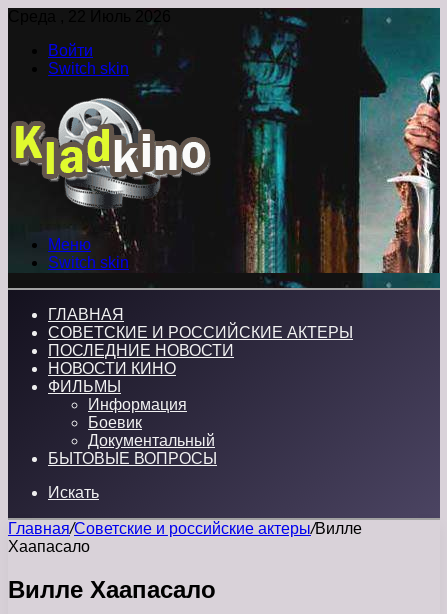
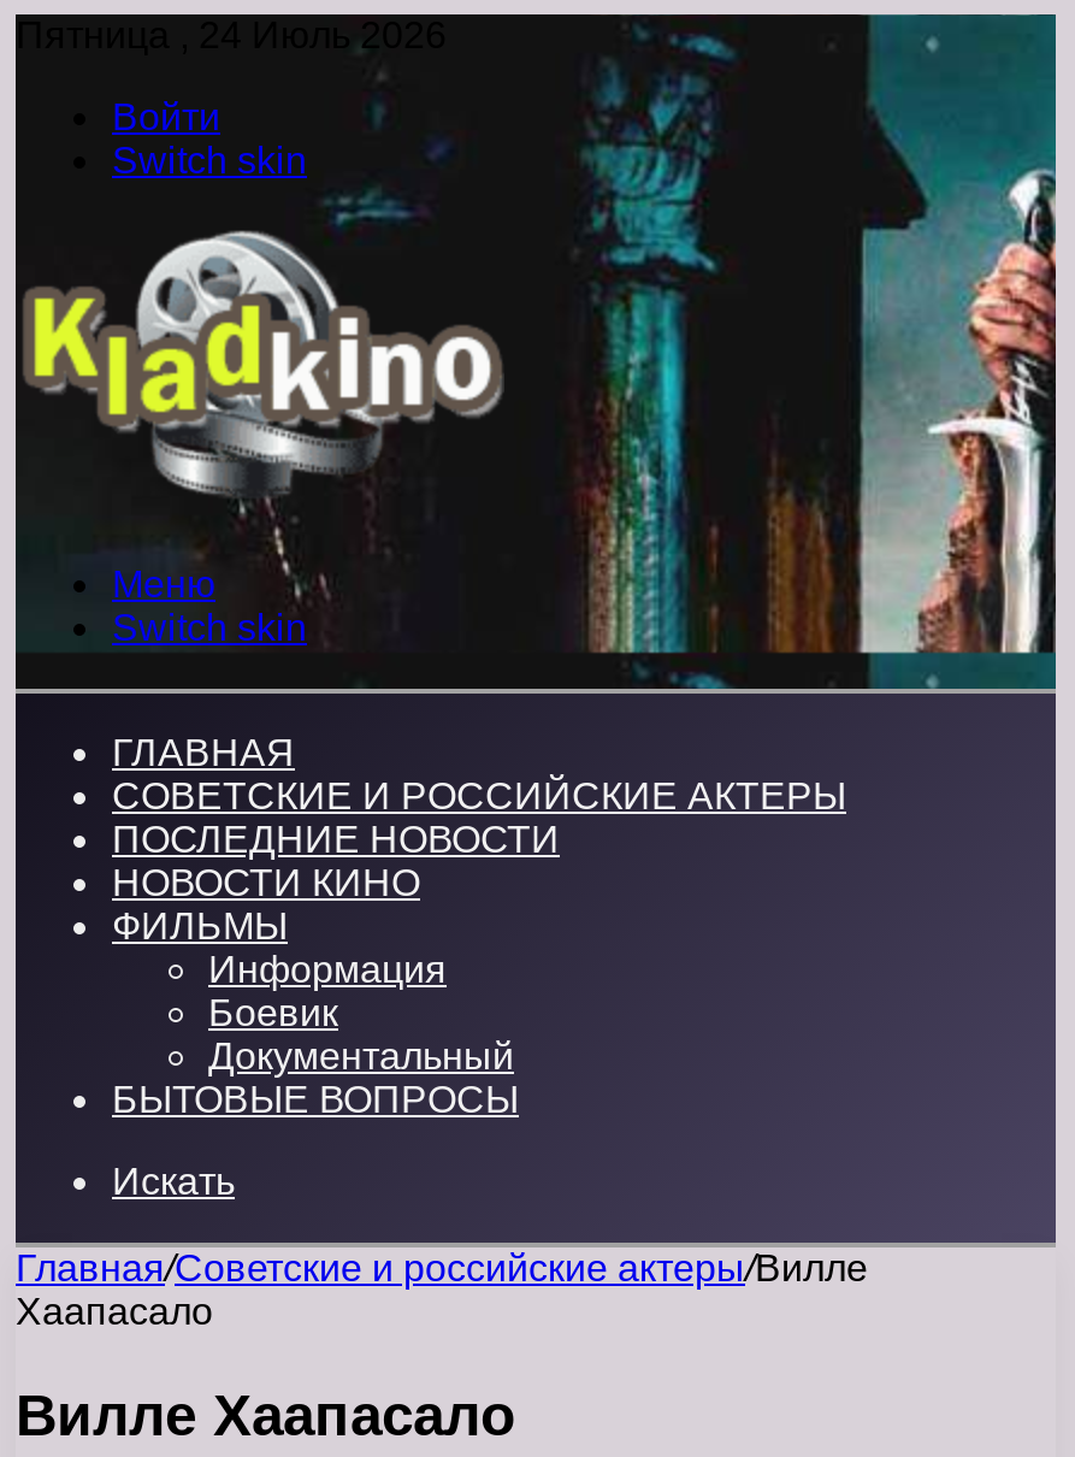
[8,8,171,25] Среда , 22 Июль 2026 -> [16,14,447,55] Пятница , 24 Июль 2026

